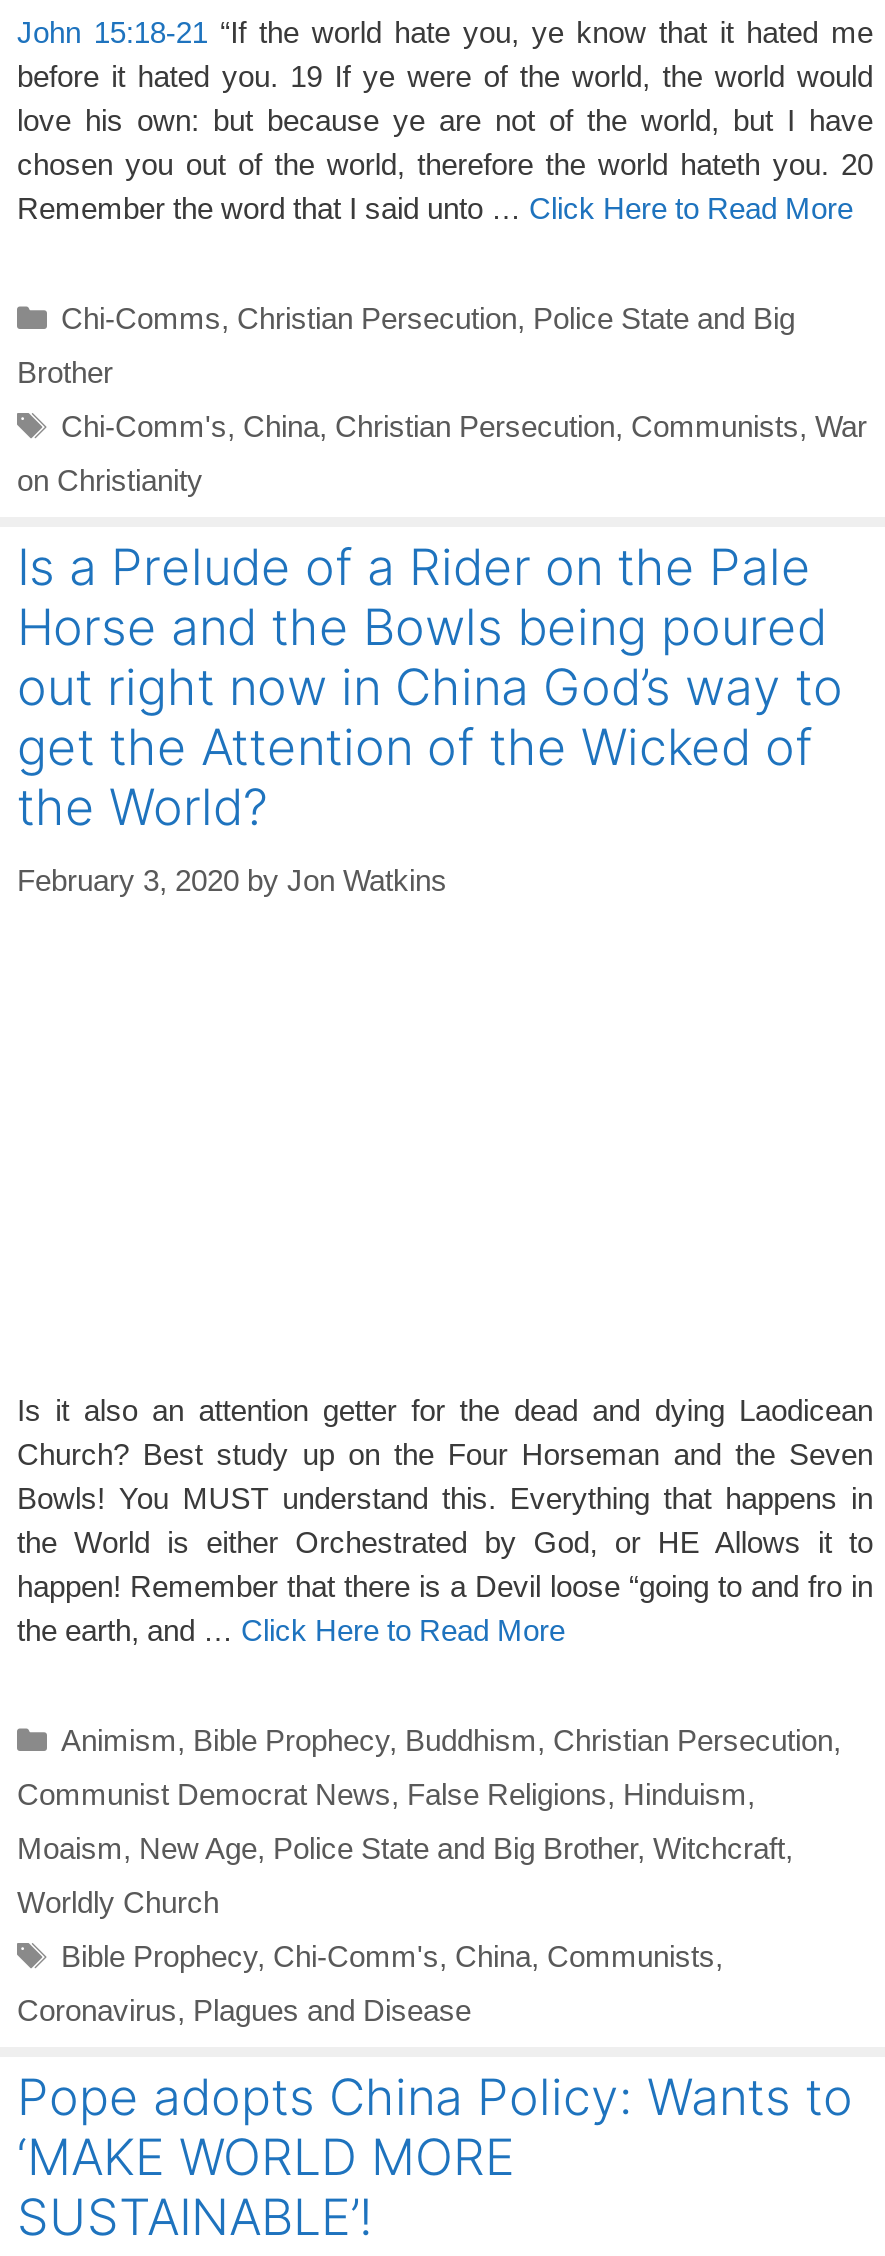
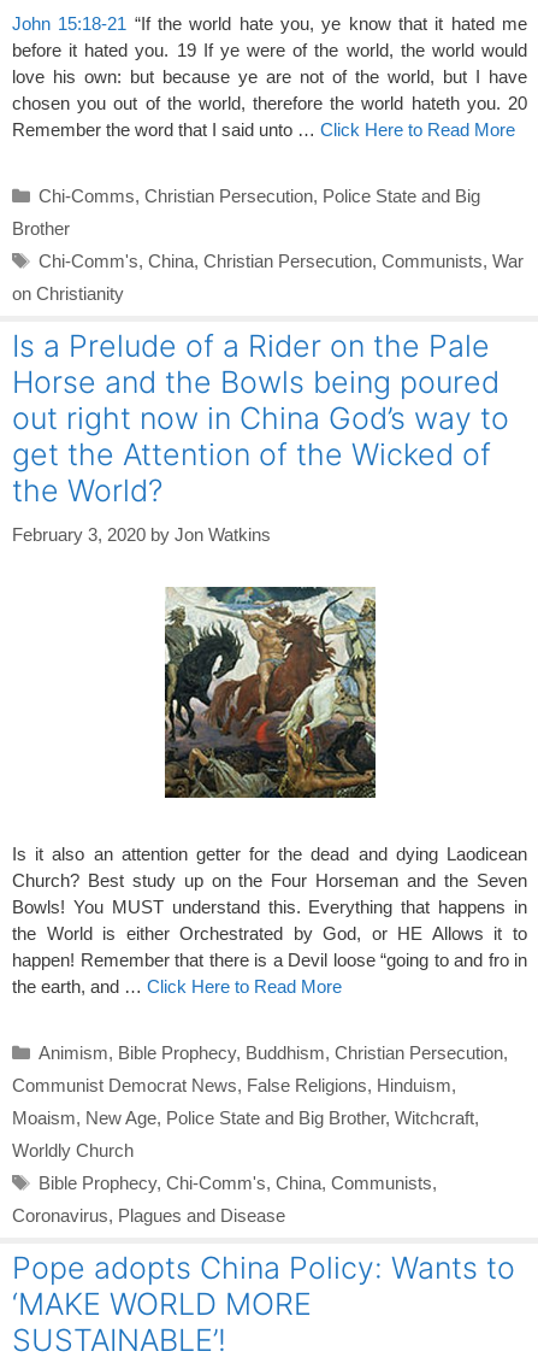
none -> [164,586,377,799] [image]

